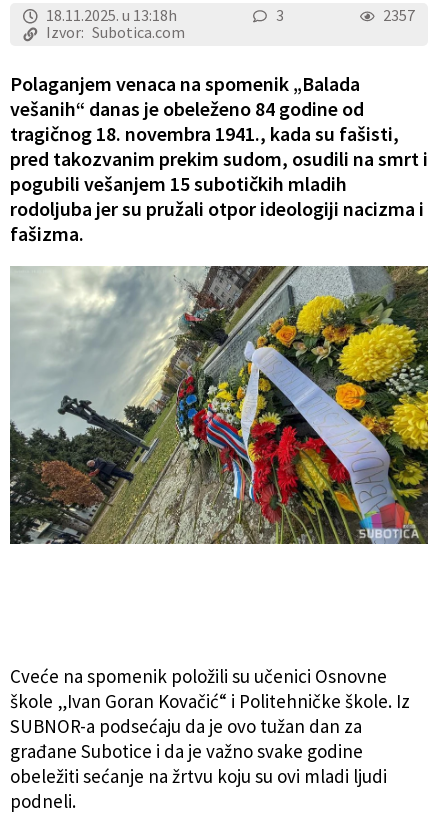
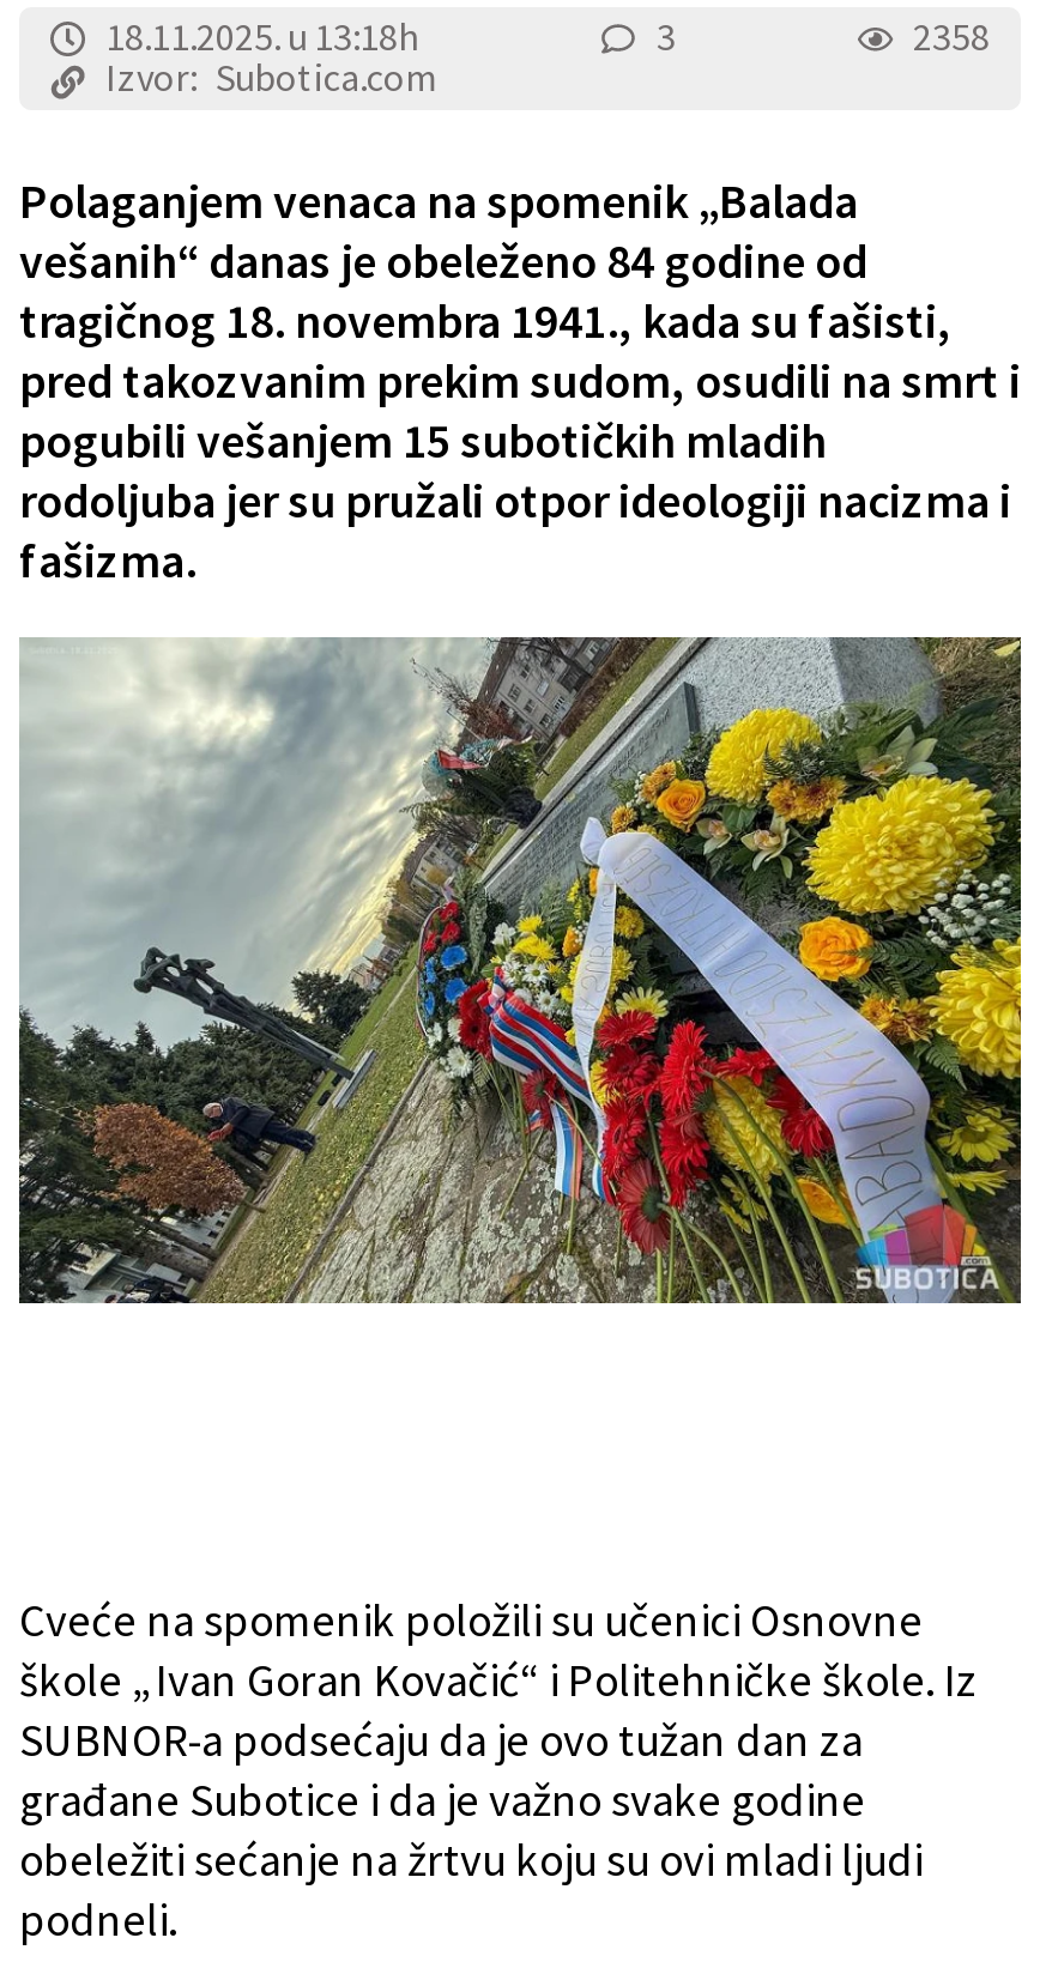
[380,4,415,24] 2357 -> [906,11,990,59] 2358

